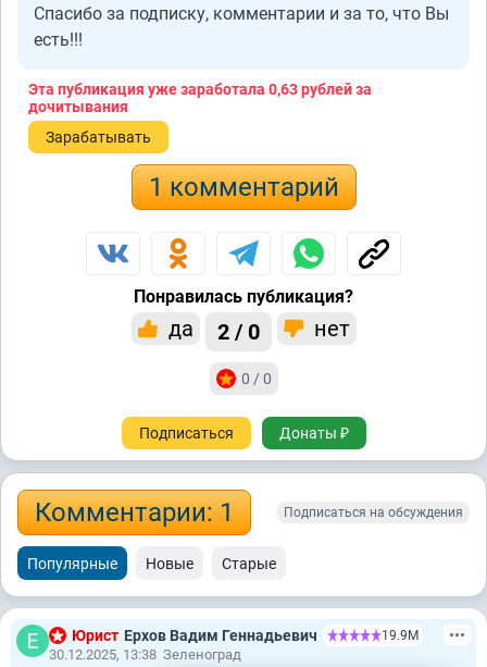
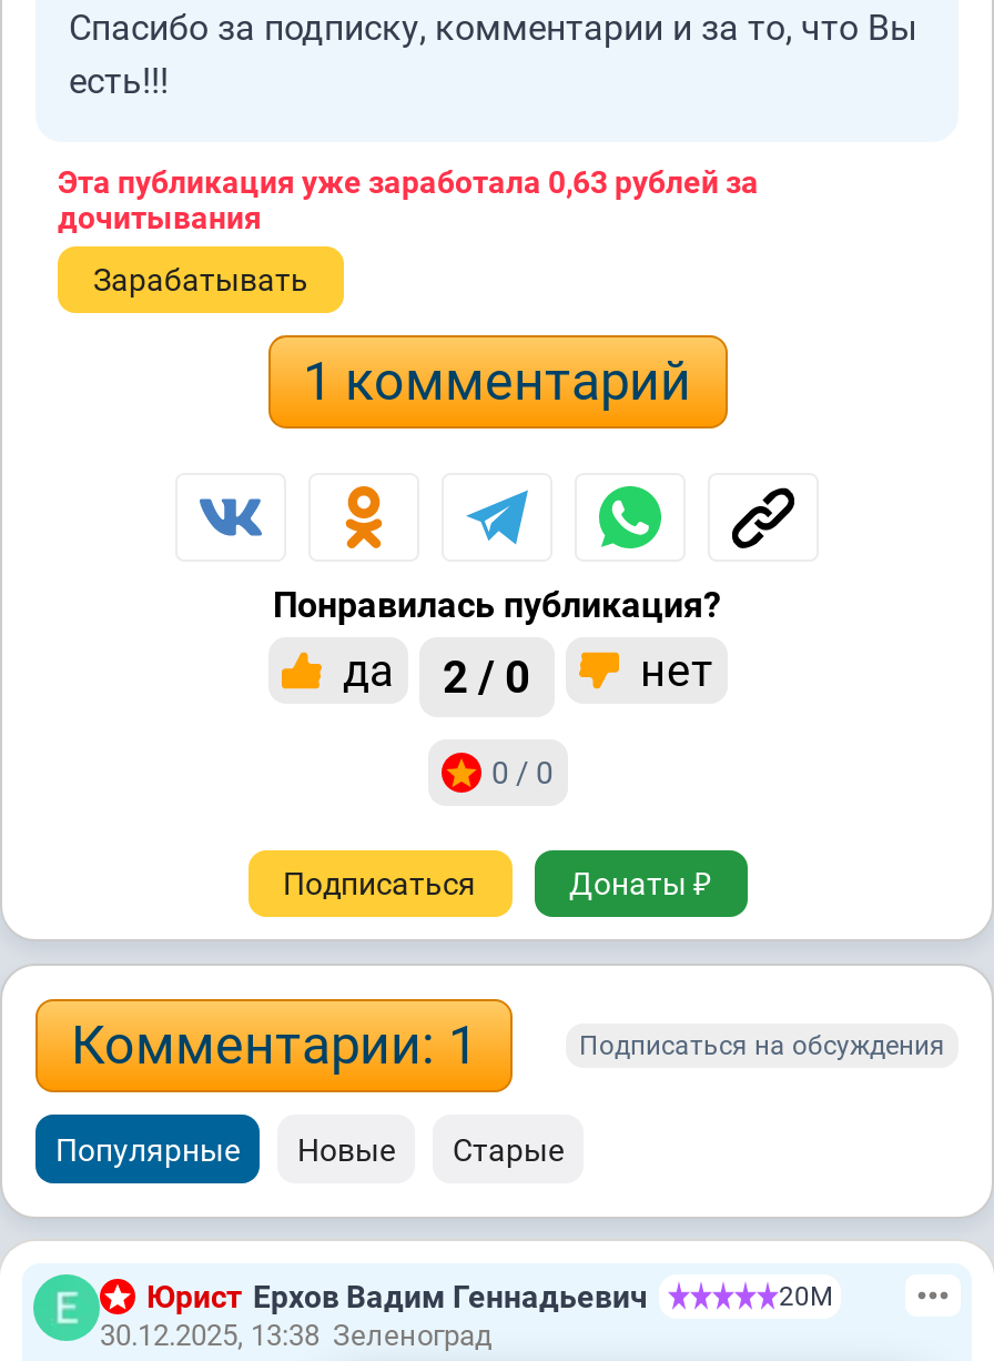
[382,627,419,643] 19.9М -> [779,1280,832,1311] 20М

